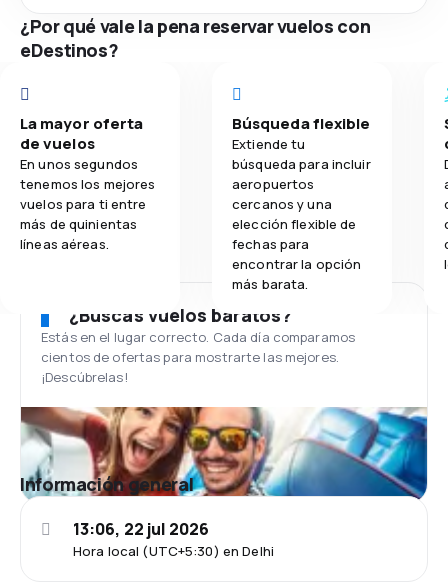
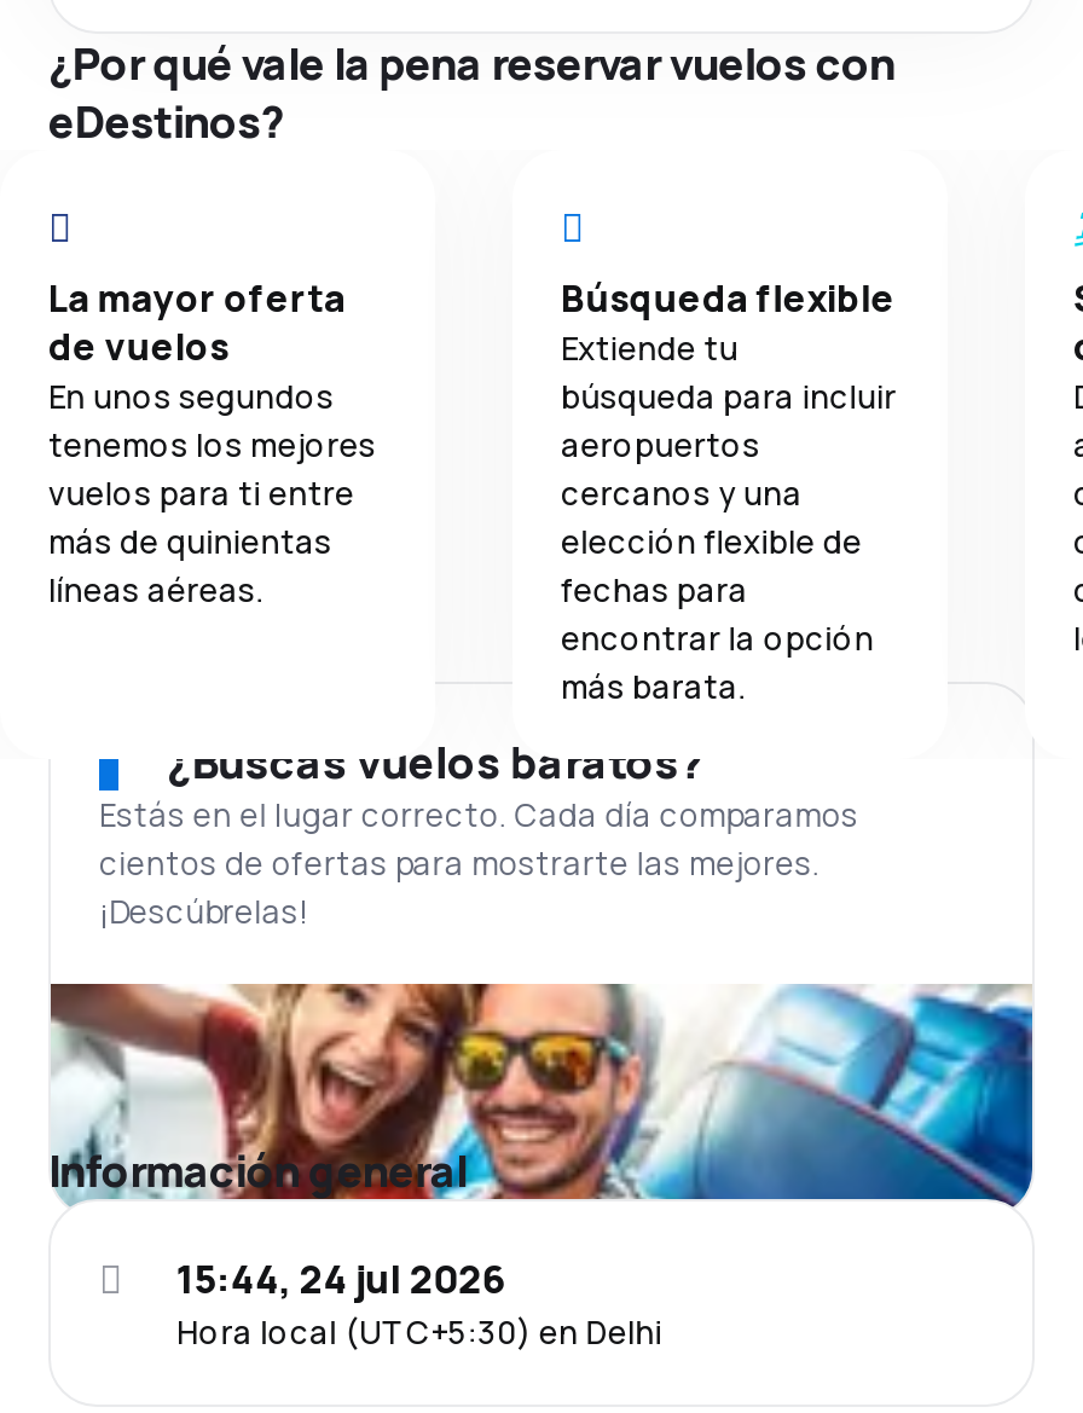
[73,518,209,540] 13:06, 22 jul 2026 -> [176,1252,506,1305] 15:44, 24 jul 2026

